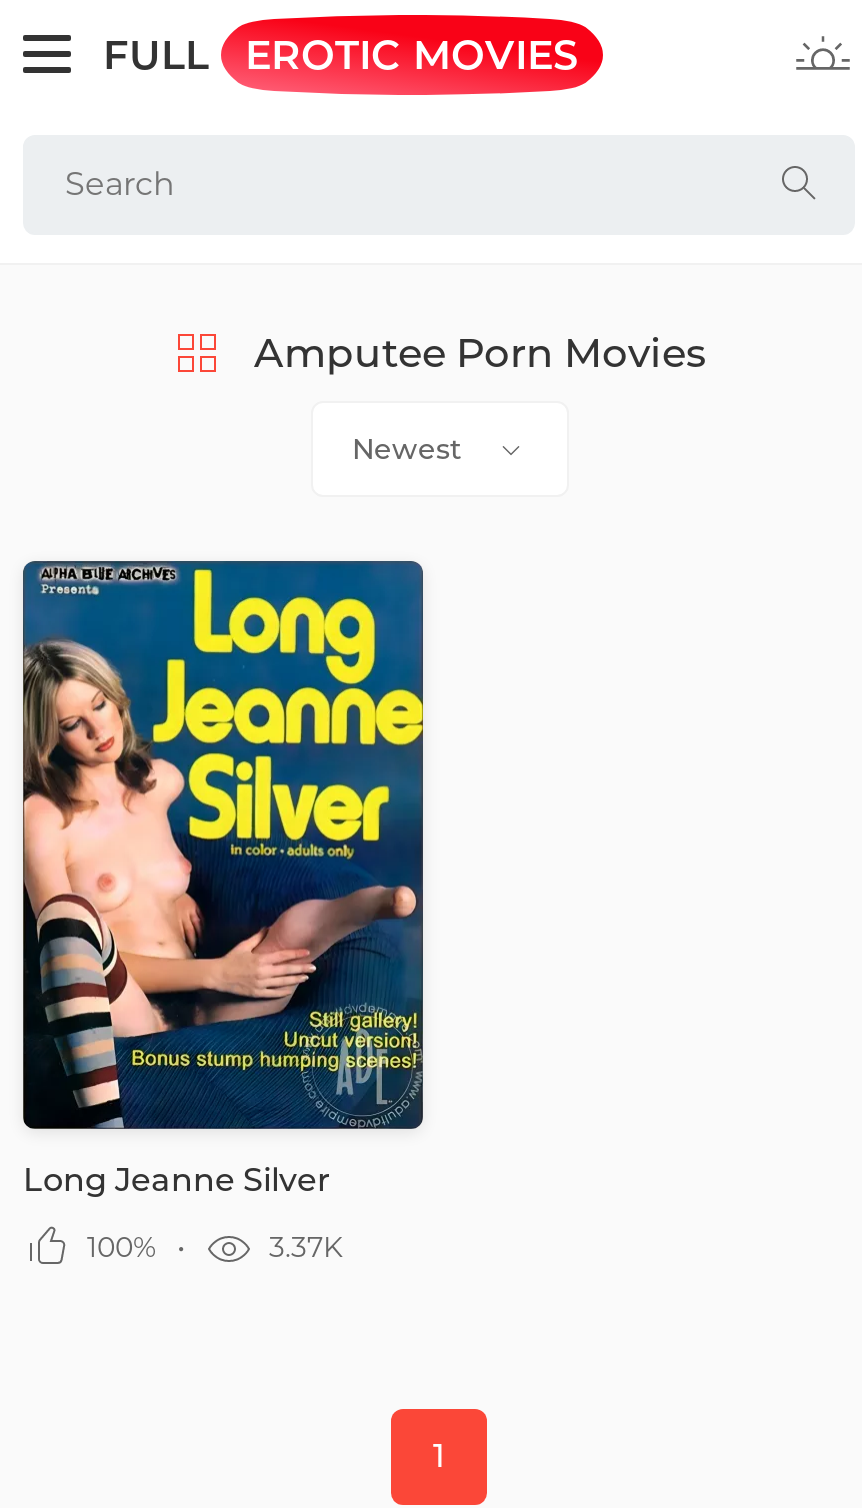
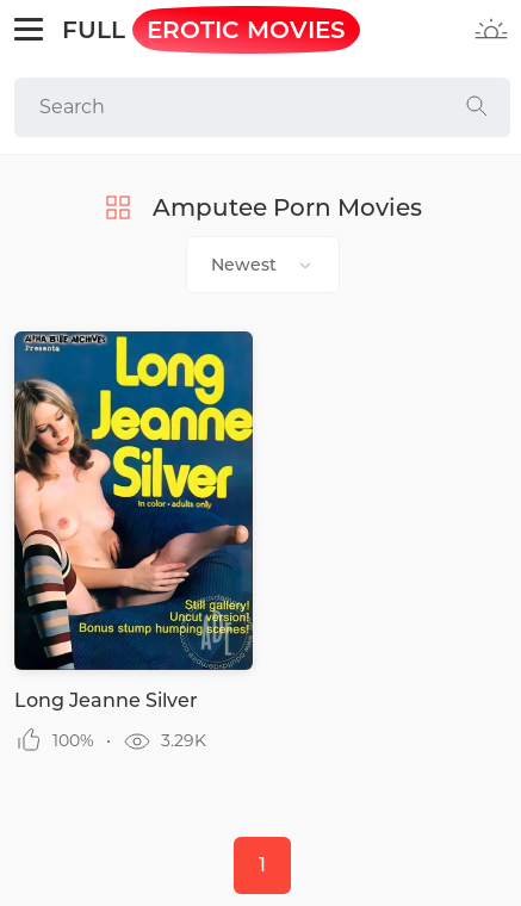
[269,1229,343,1265] 3.37K -> [161,730,206,751] 3.29K

